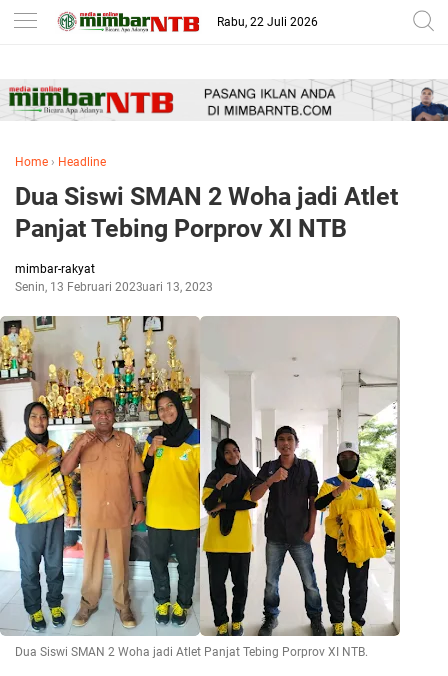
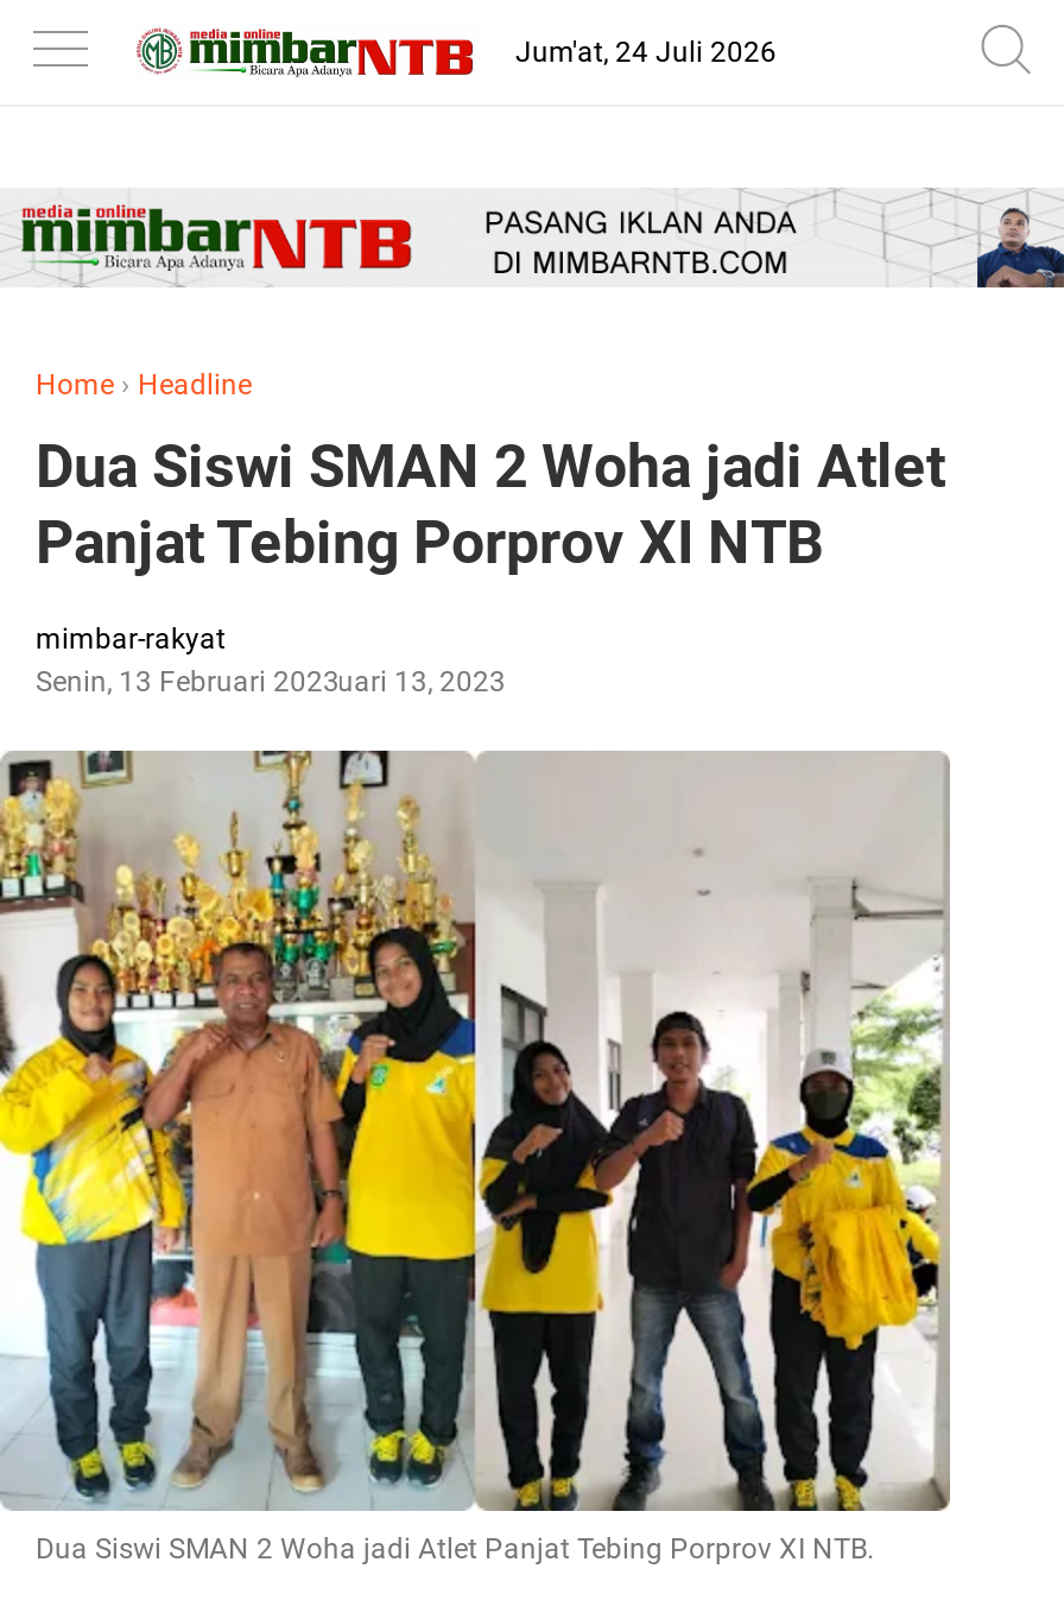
[217,15,318,29] Rabu, 22 Juli 2026 -> [515,36,777,69] Jum'at, 24 Juli 2026

